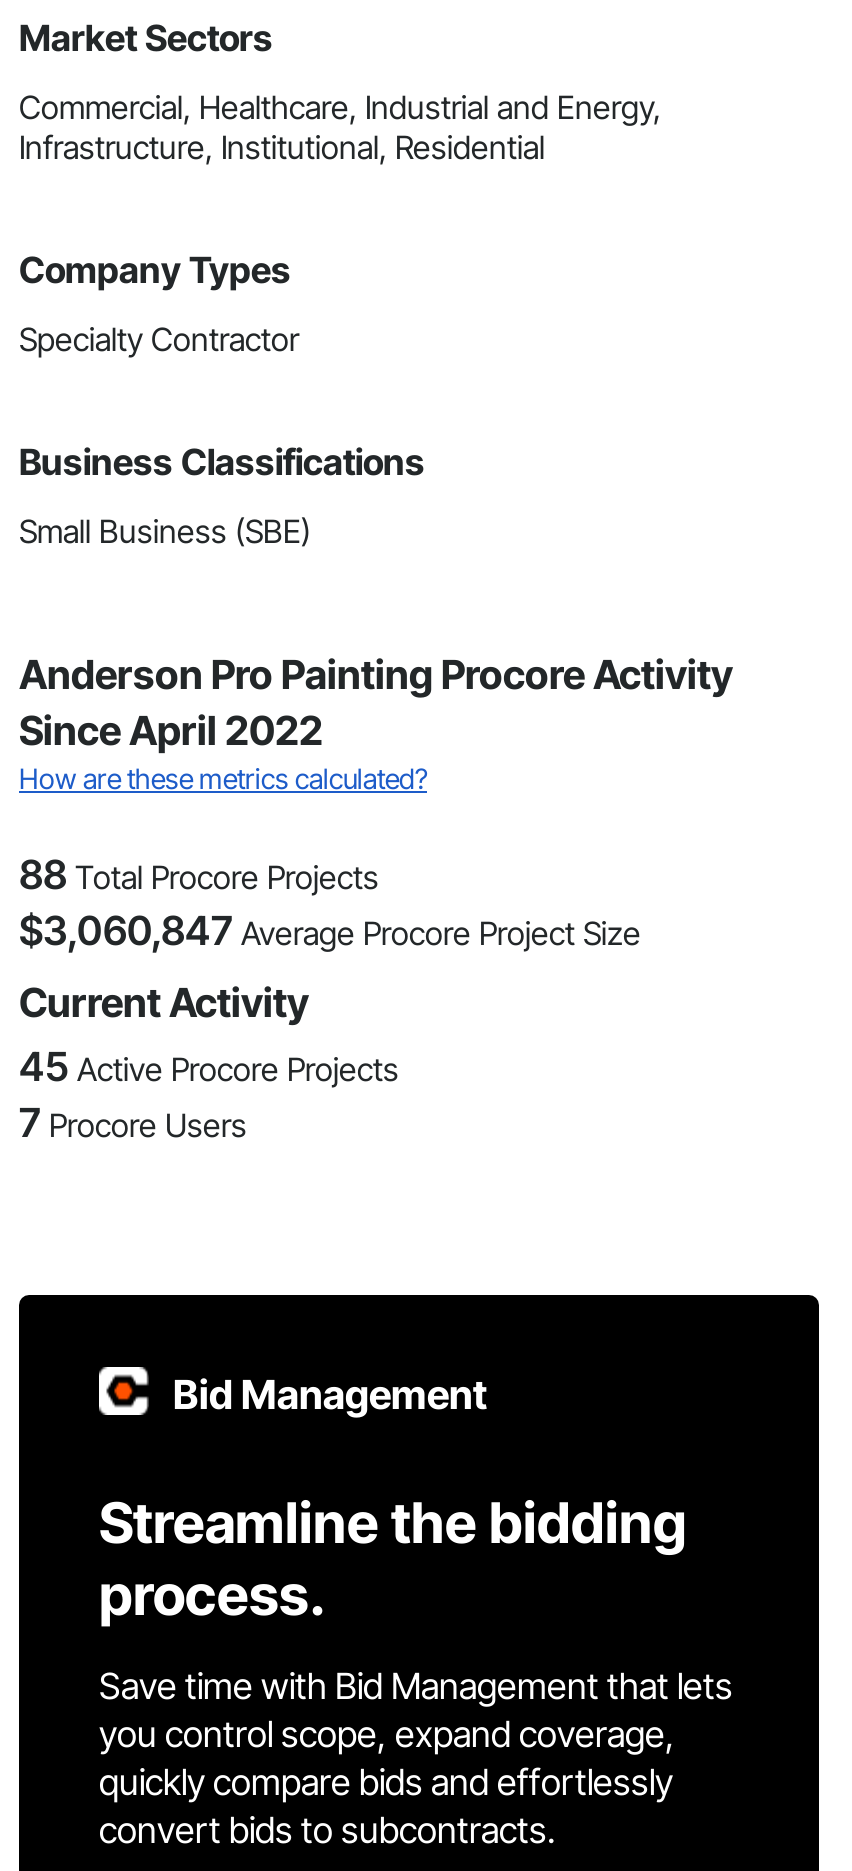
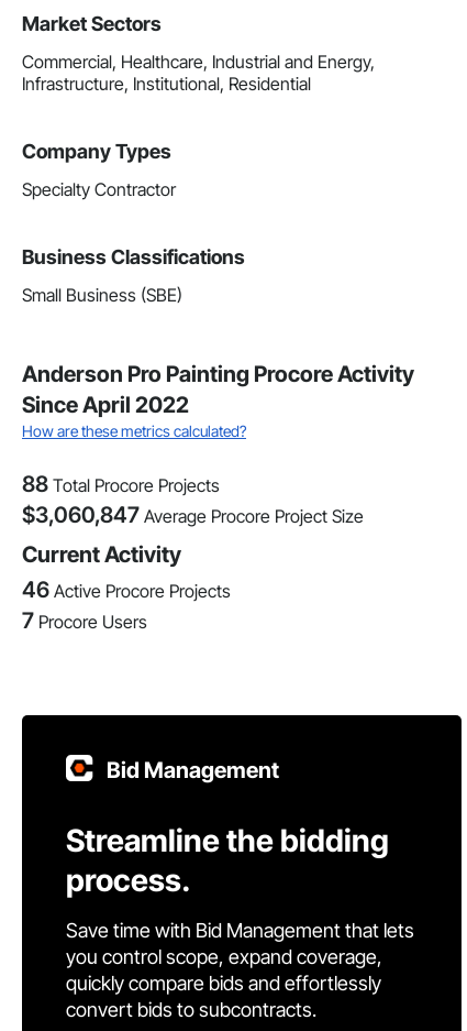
[19,1043,399,1091] 45 Active Procore Projects -> [22,577,231,603] 46 Active Procore Projects

